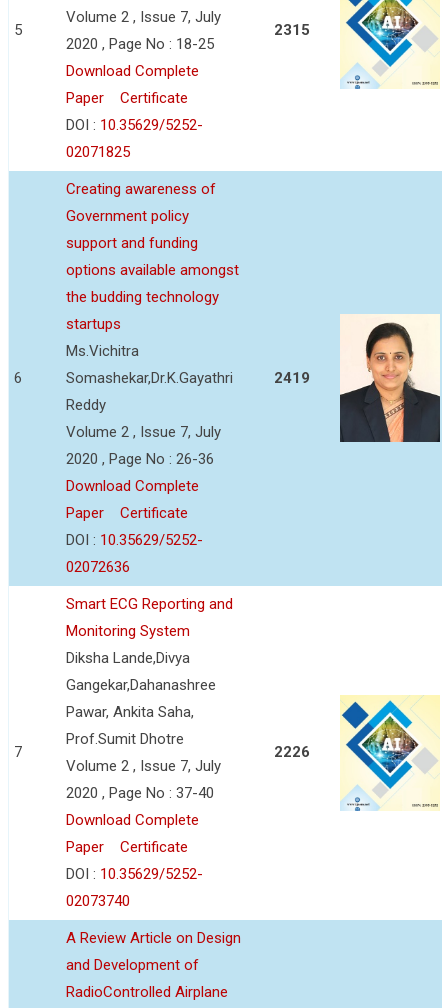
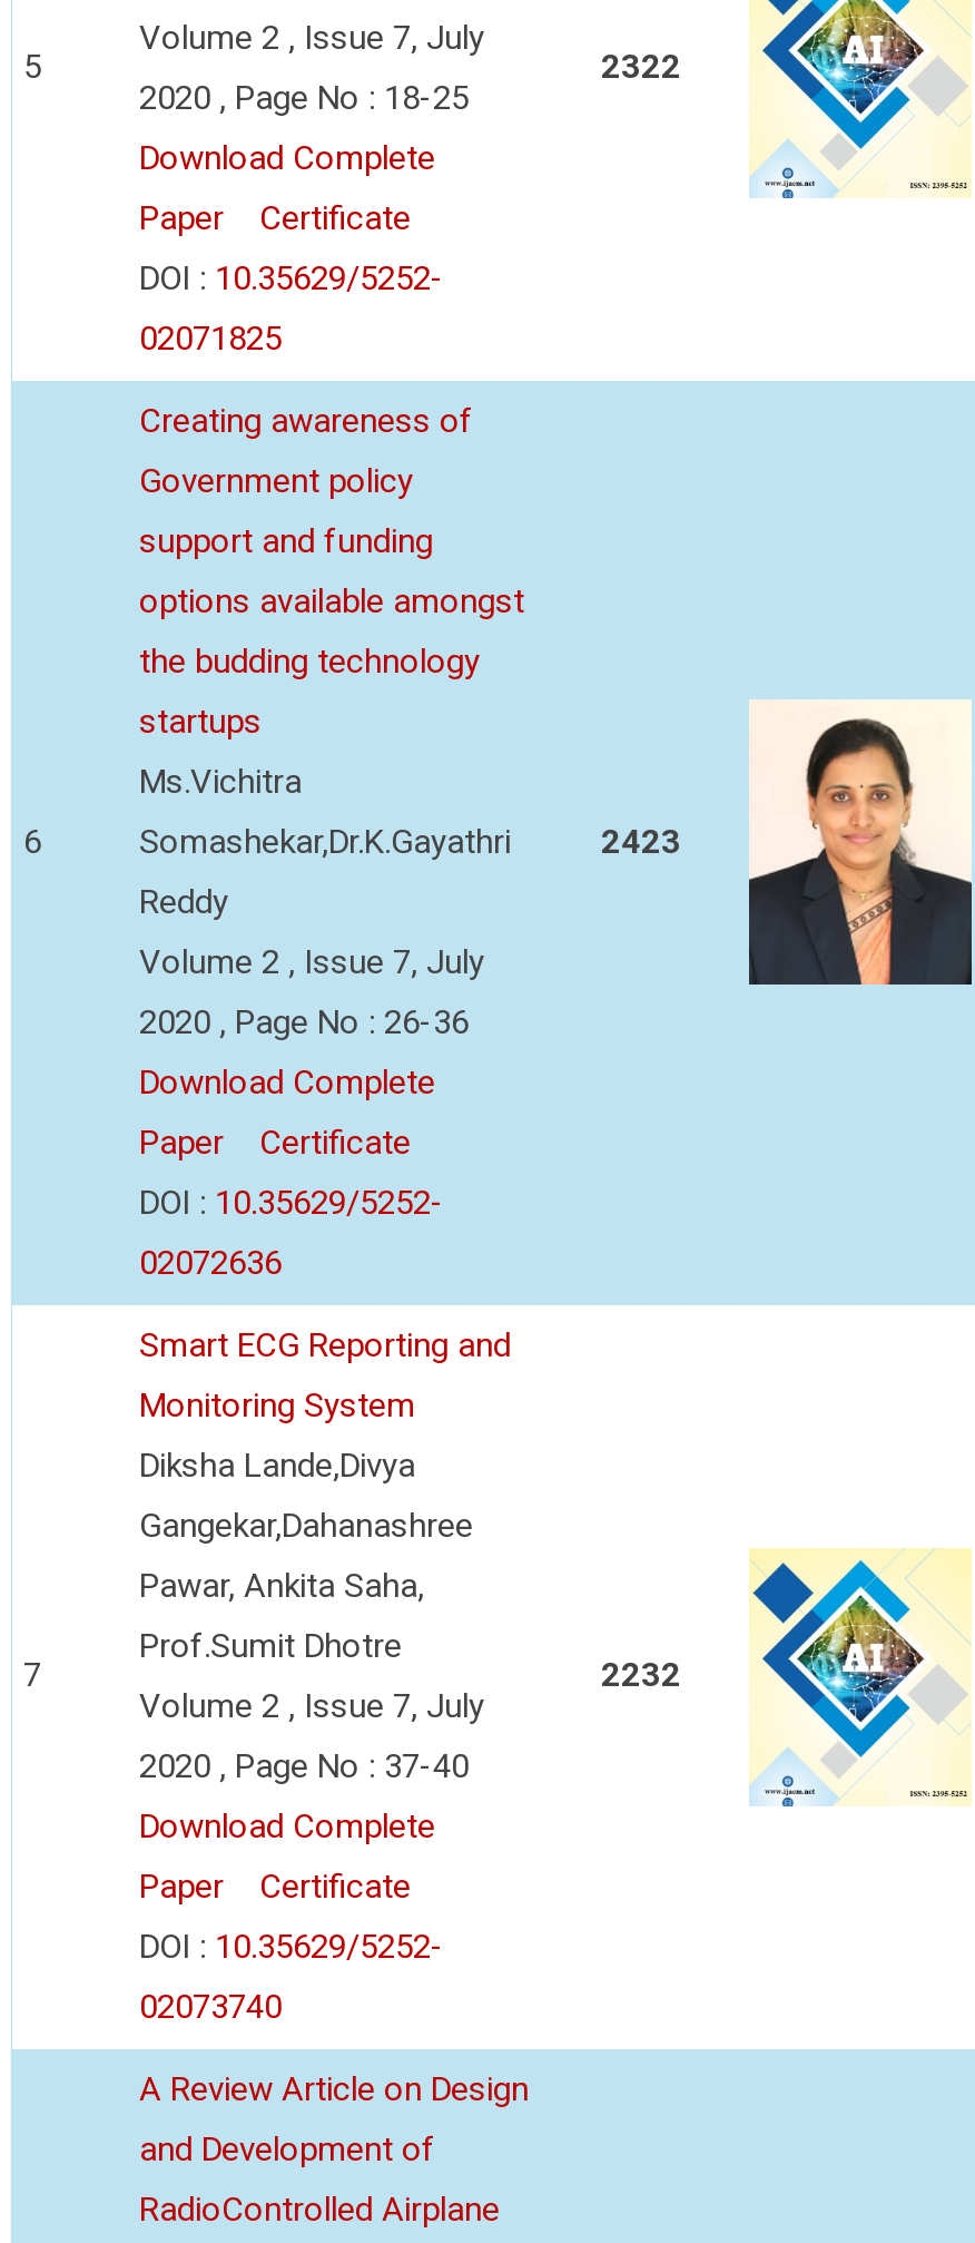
[273,21,309,39] 2315 -> [601,46,681,86] 2322
[273,369,309,387] 2419 -> [601,821,681,861] 2423
[273,743,309,761] 2226 -> [601,1654,681,1694] 2232

